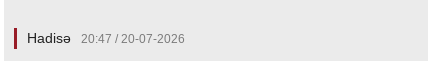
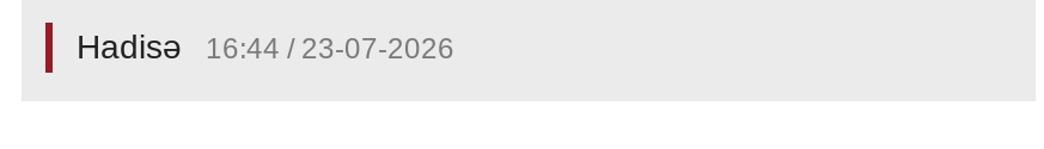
[27,30,185,46] Hadisə 20:47 / 20-07-2026 -> [77,28,454,66] Hadisə 16:44 / 23-07-2026

